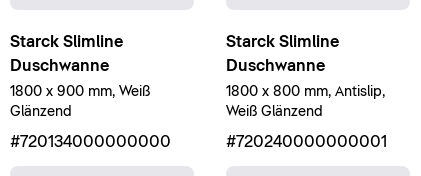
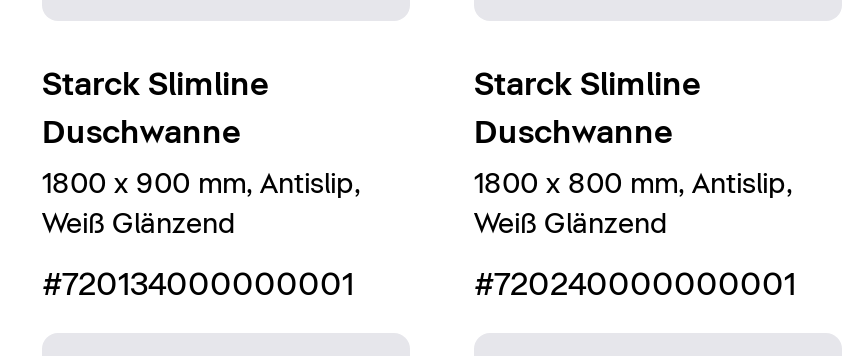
[10,85,150,119] 1800 x 900 mm, Weiß | Glänzend -> [42,171,360,239] 1800 x 900 mm, Antislip, | Weiß Glänzend
[10,134,171,150] #720134000000000 -> [42,269,354,301] #720134000000001

